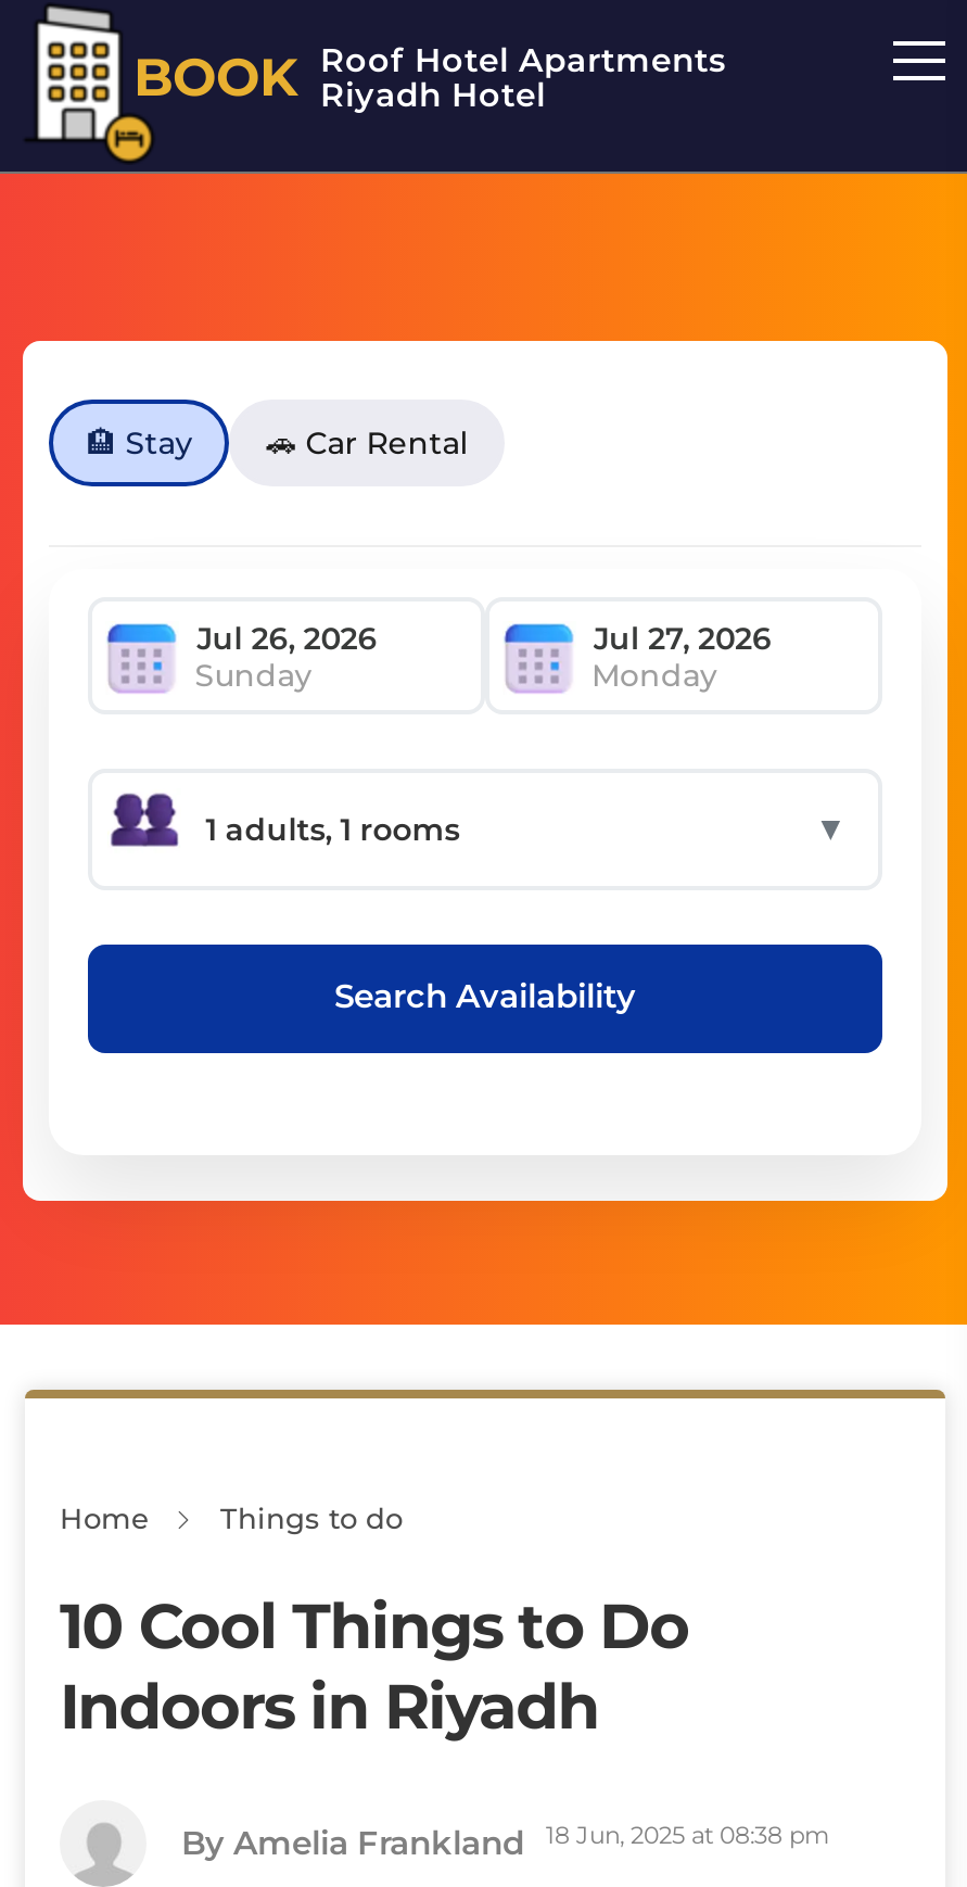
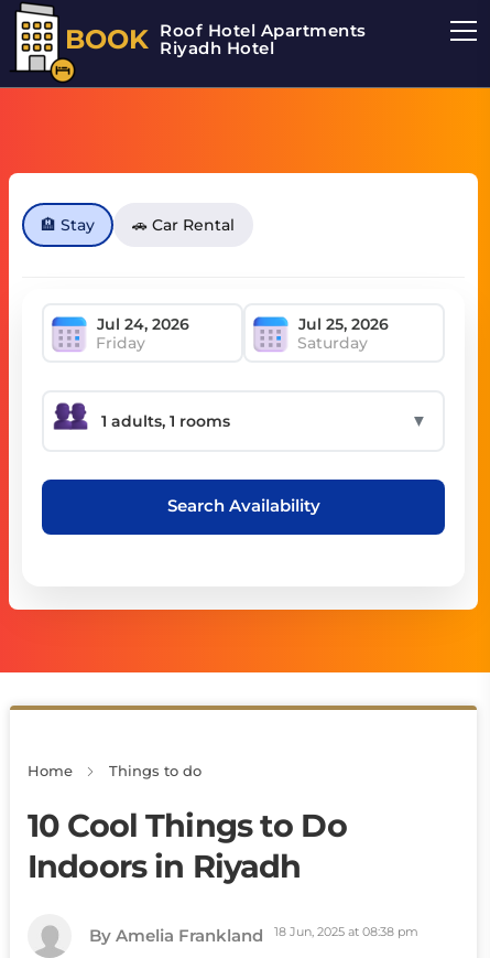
[195,656,717,695] Sunday | Monday -> [96,333,368,353] Friday | Saturday

